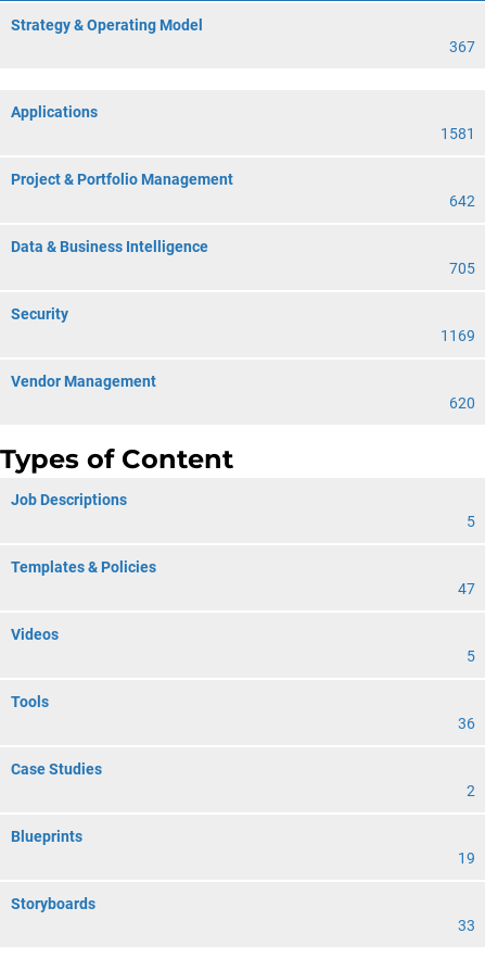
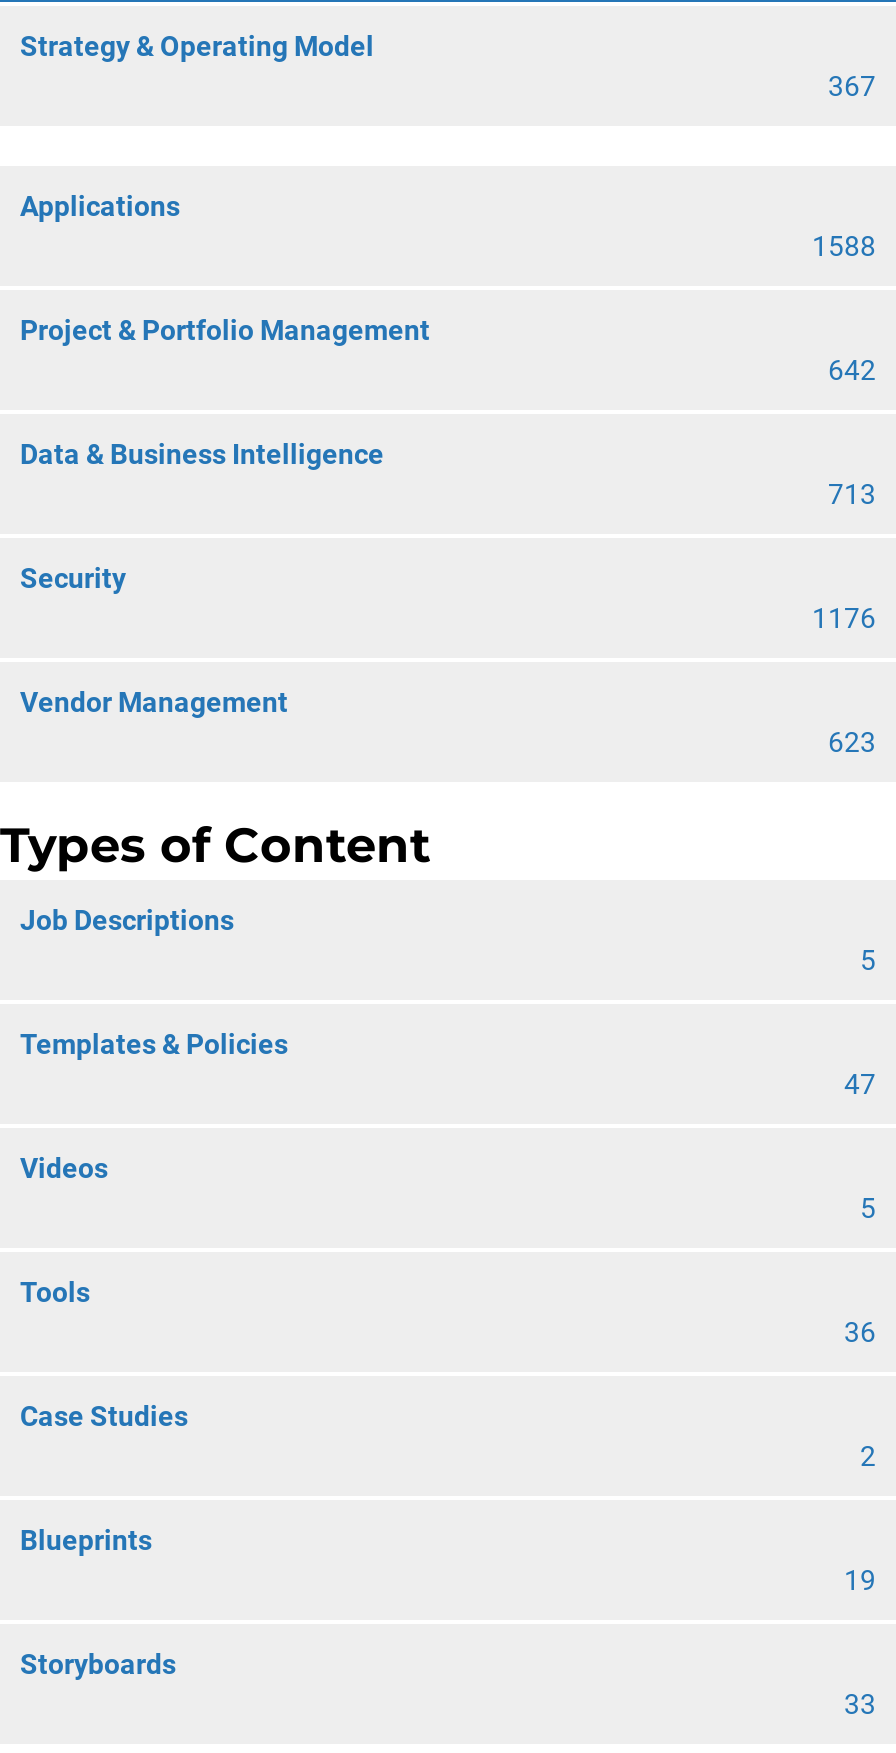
[441,125,475,142] 1581 -> [812,230,876,262] 1588
[449,260,475,277] 705 -> [828,478,876,510] 713
[441,327,475,344] 1169 -> [812,602,876,634] 1176
[449,394,475,412] 620 -> [828,726,876,758] 623

